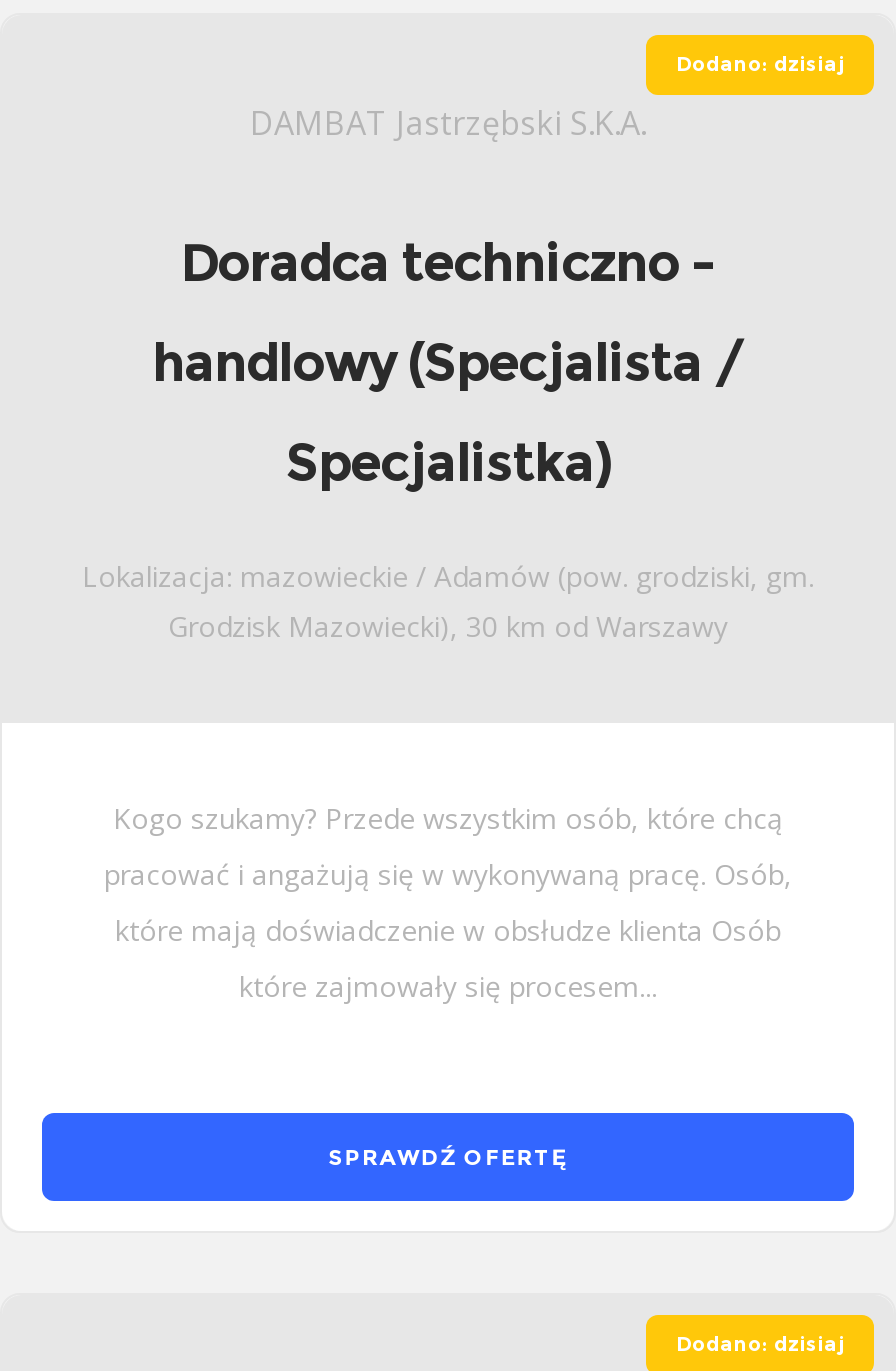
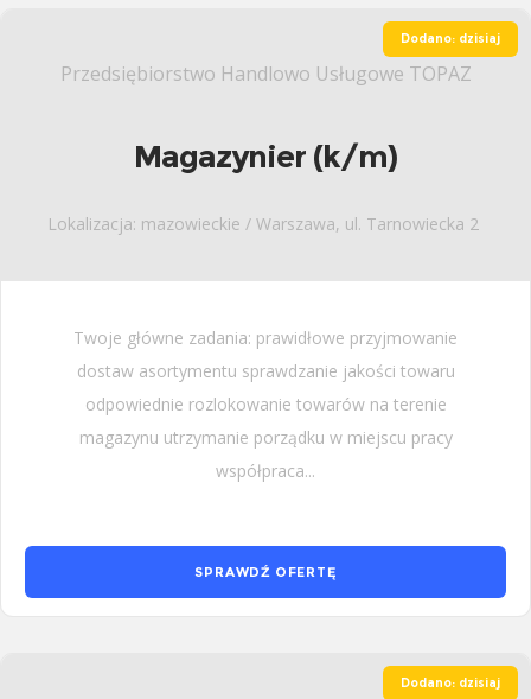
[82,101,814,645] DAMBAT Jastrzębski S.K.A. | Doradca techniczno - | handlowy (Specjalista / | Specjalistka) | Lokalizacja: mazowieckie / Adamów (pow. grodziski, gm. | Grodzisk Mazowiecki), 30 km od Warszawy -> [47,61,484,235] Przedsiębiorstwo Handlowo Usługowe TOPAZ | Magazynier (k/m) | Lokalizacja: mazowieckie / Warszawa, ul. Tarnowiecka 2
[104,799,792,1005] Kogo szukamy? Przede wszystkim osób, które chcą | pracować i angażują się w wykonywaną pracę. Osób, | które mają doświadczenie w obsłudze klienta Osób | które zajmowały się procesem... -> [73,326,458,482] Twoje główne zadania: prawidłowe przyjmowanie | dostaw asortymentu sprawdzanie jakości towaru | odpowiednie rozlokowanie towarów na terenie | magazynu utrzymanie porządku w miejscu pracy | współpraca...

